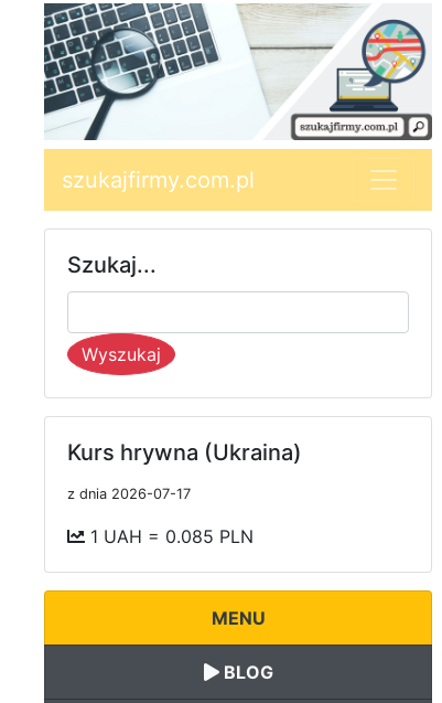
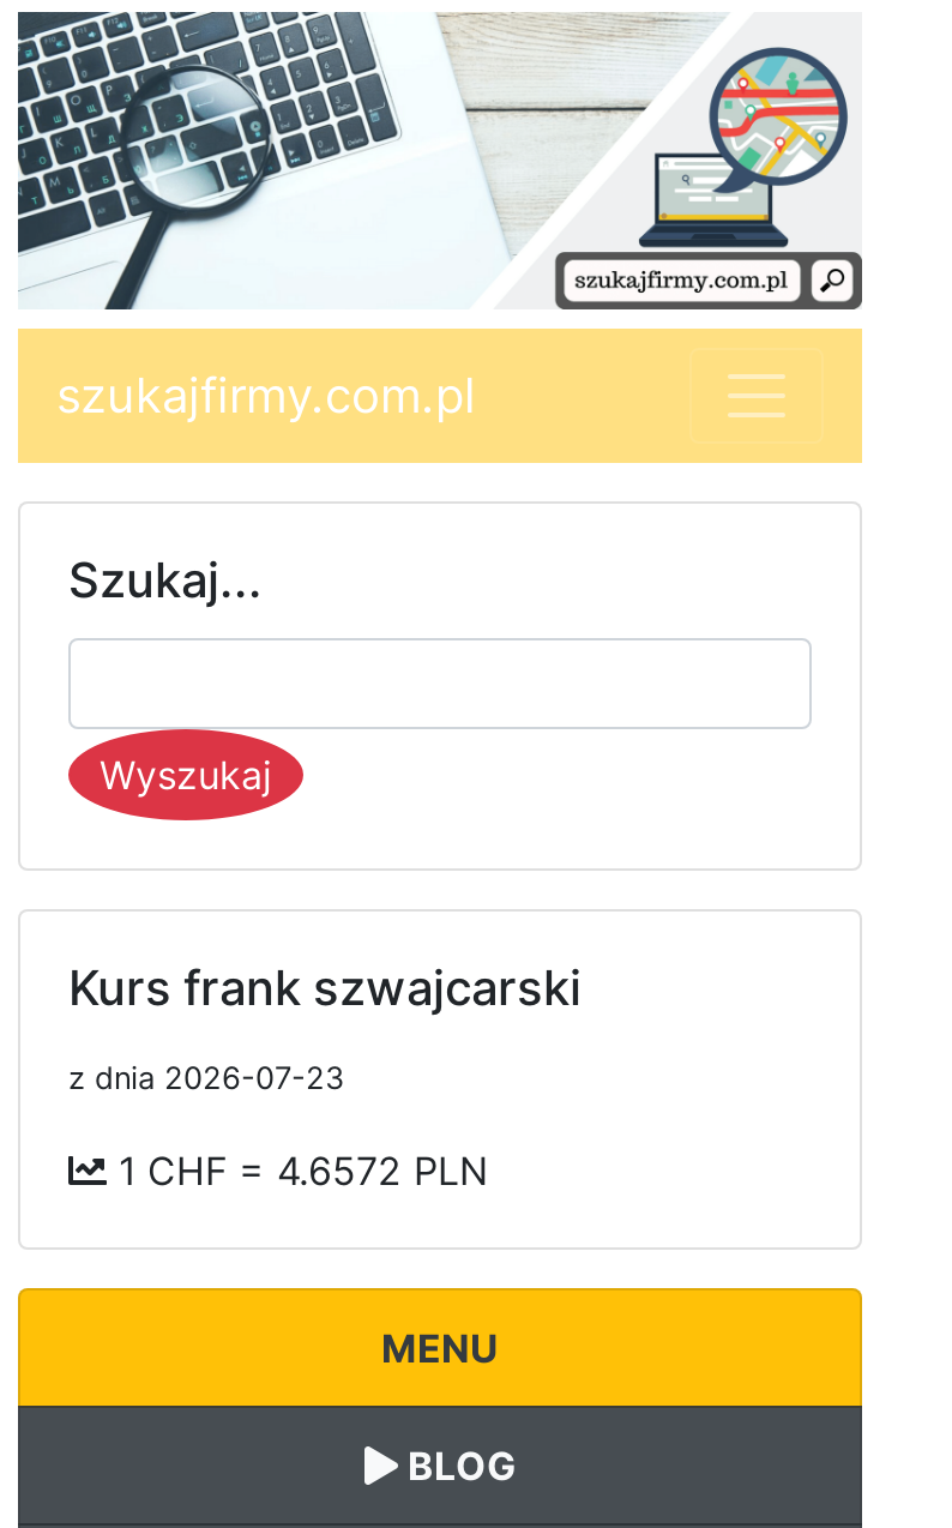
[67,439,302,466] Kurs hrywna (Ukraina) -> [68,959,582,1017] Kurs frank szwajcarski
[67,485,191,502] z dnia 2026-07-17 -> [68,1060,344,1096] z dnia 2026-07-23
[85,525,254,547] 1 UAH = 0.085 PLN -> [107,1146,488,1194] 1 CHF = 4.6572 PLN

